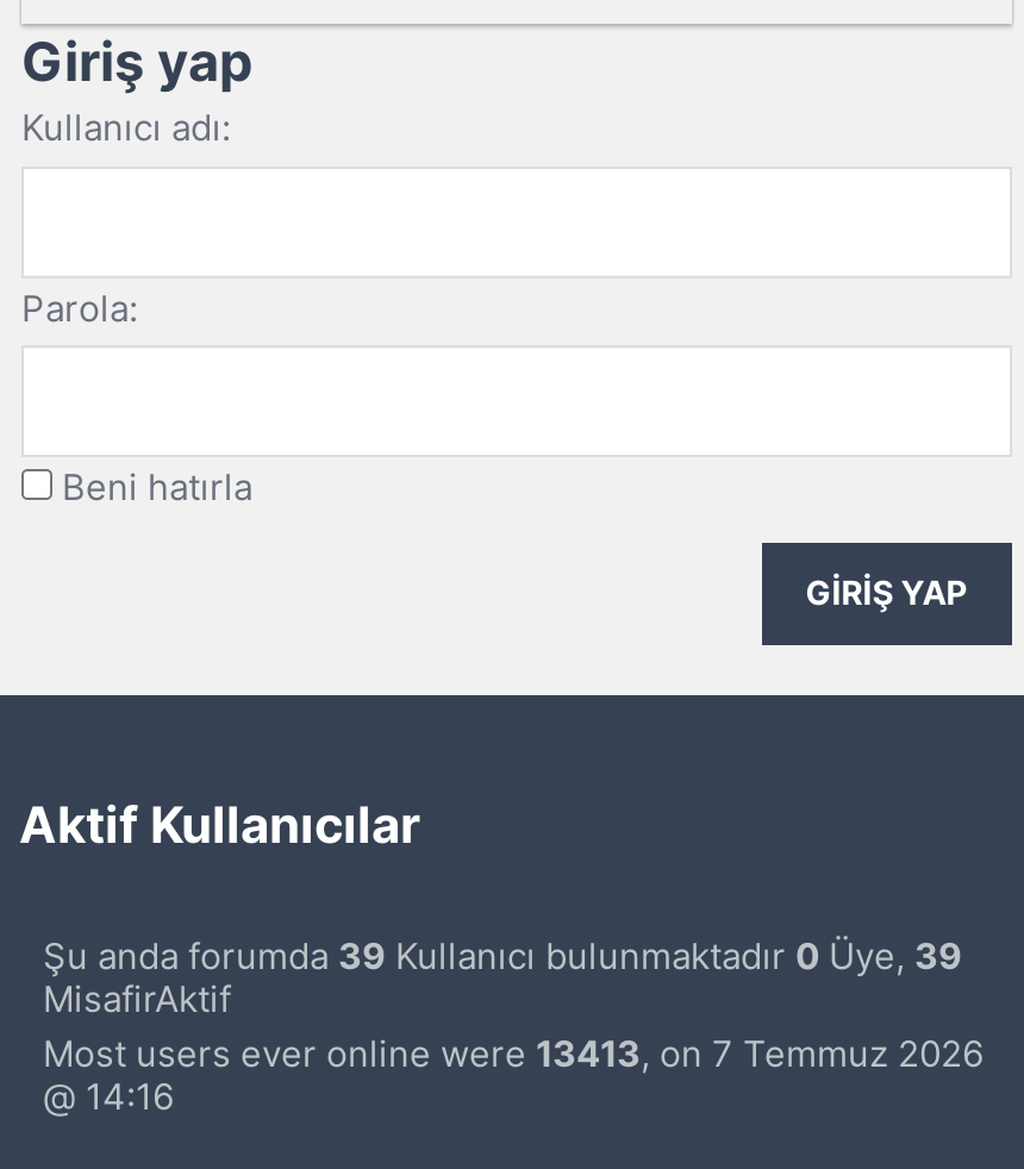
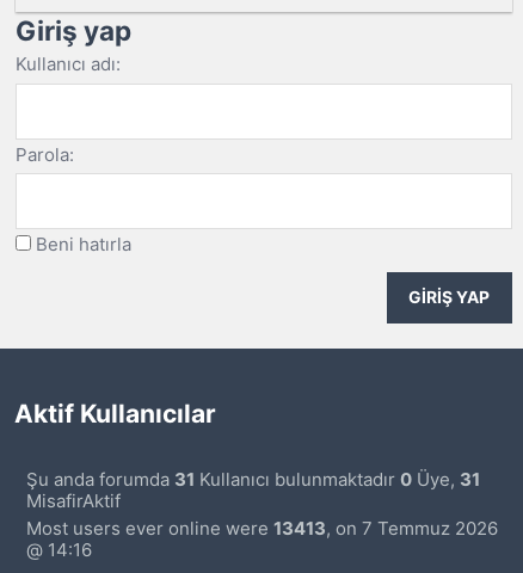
[43,933,962,979] Şu anda forumda 39 Kullanıcı bulunmaktadır 0 Üye, 39 -> [26,468,480,491] Şu anda forumda 31 Kullanıcı bulunmaktadır 0 Üye, 31

